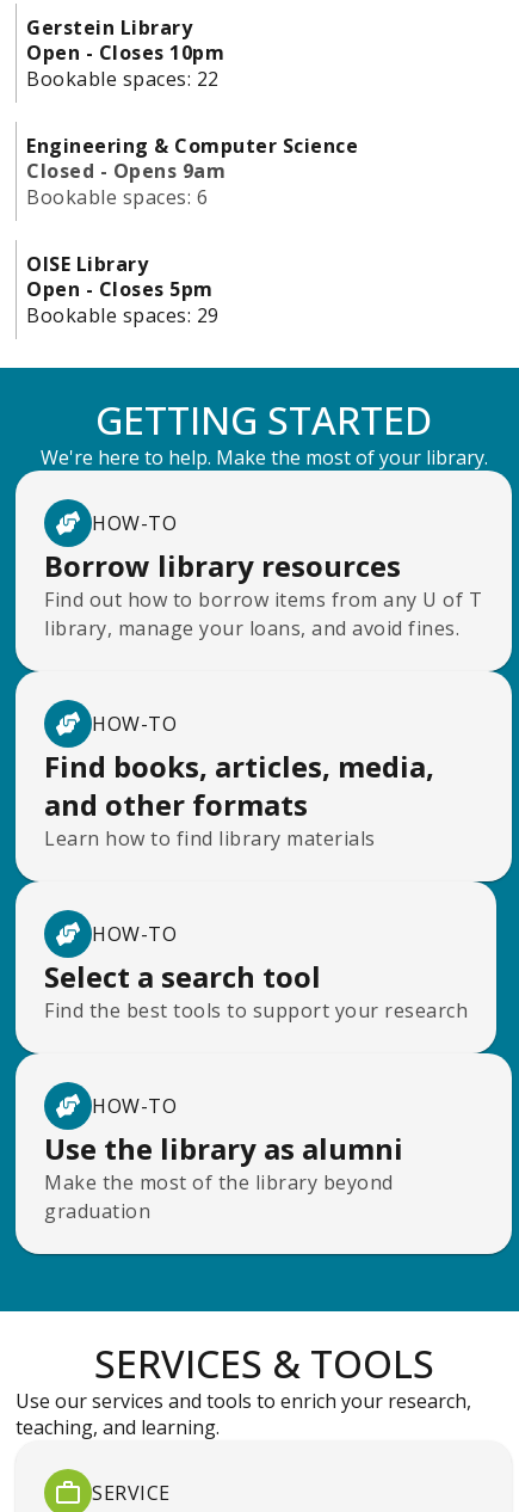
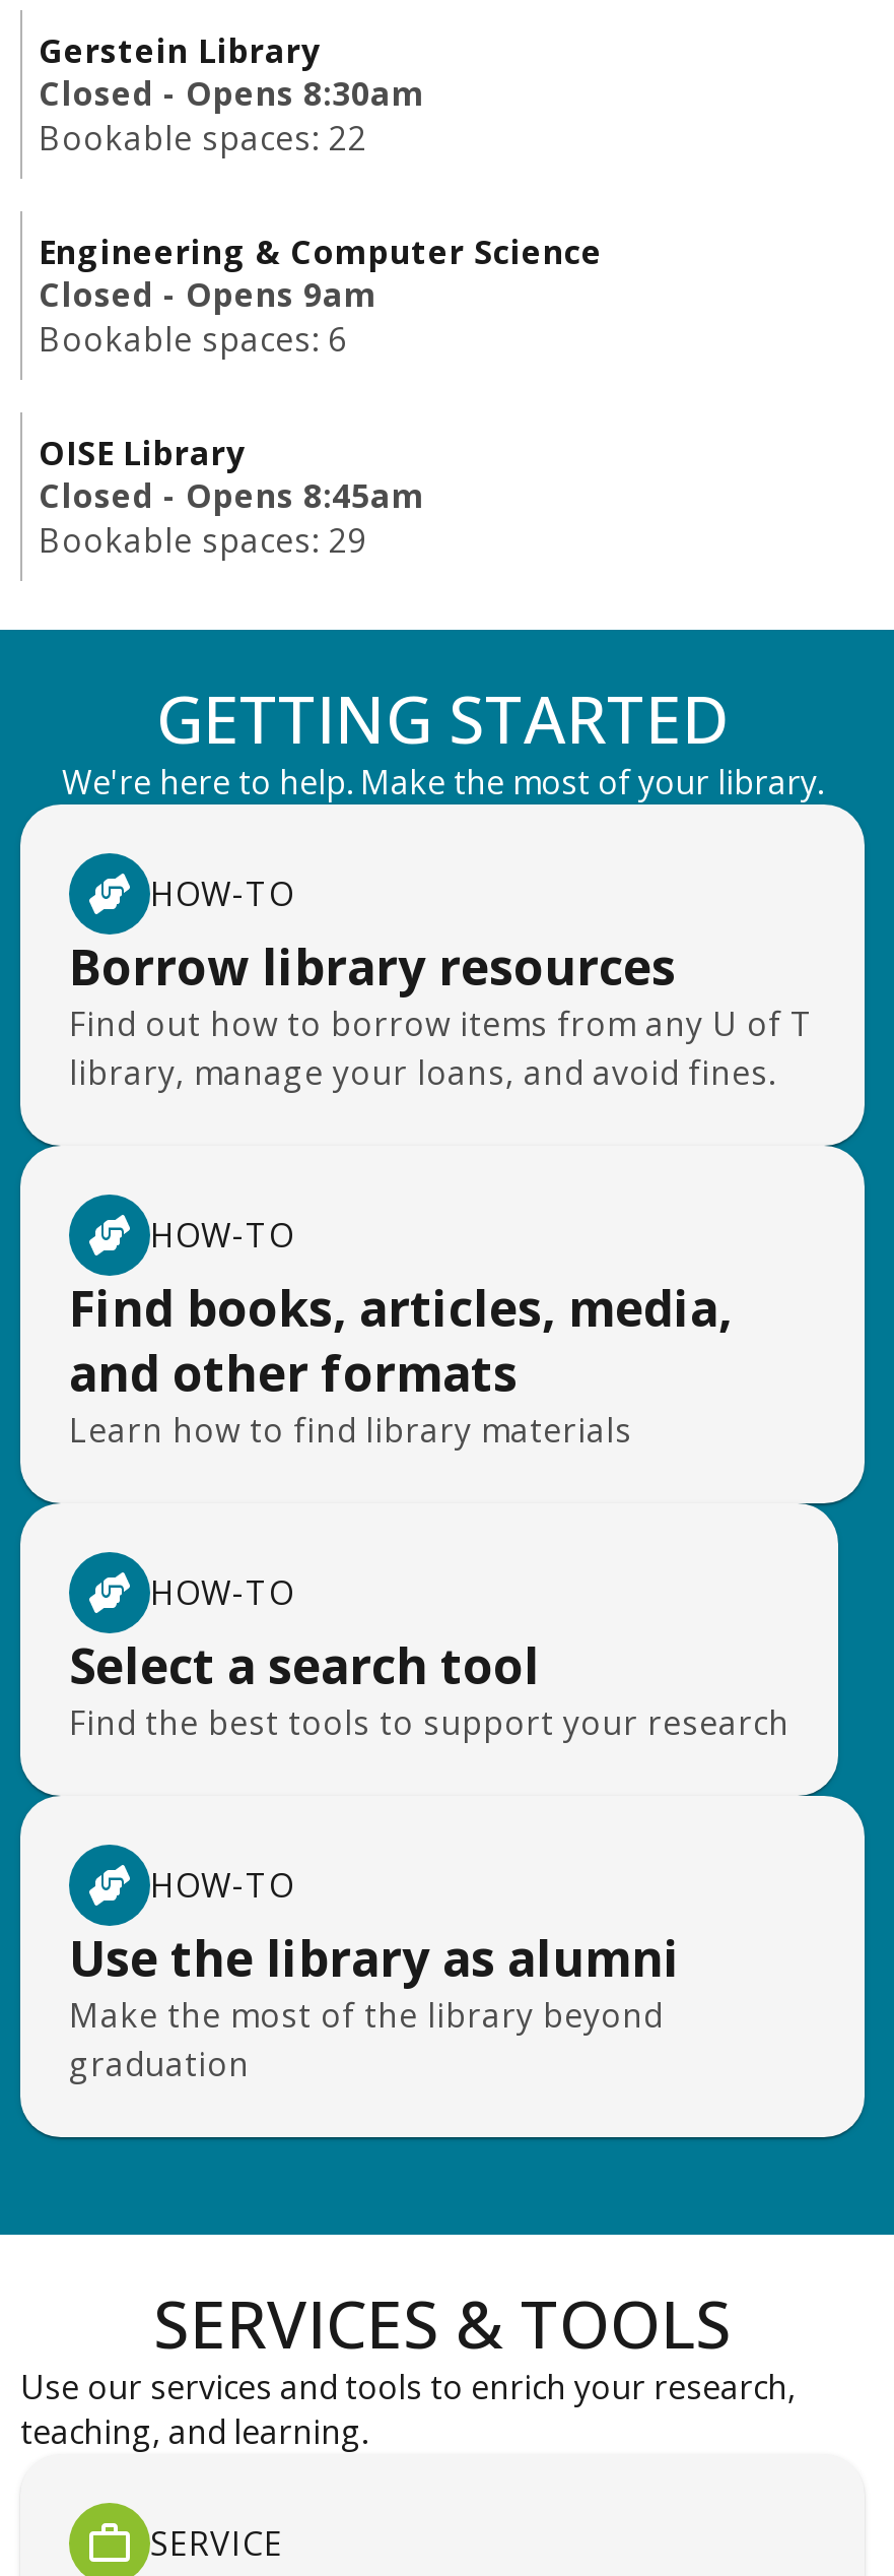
[26,39,224,65] Open - Closes 10pm -> [39,70,425,115] Closed - Opens 8:30am
[26,275,213,302] Open - Closes 5pm -> [39,473,425,517] Closed - Opens 8:45am

